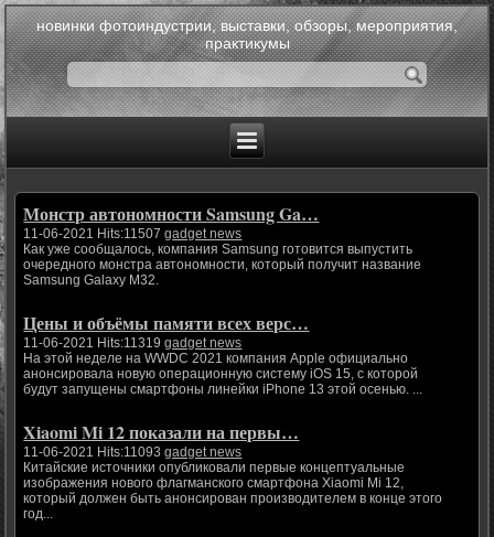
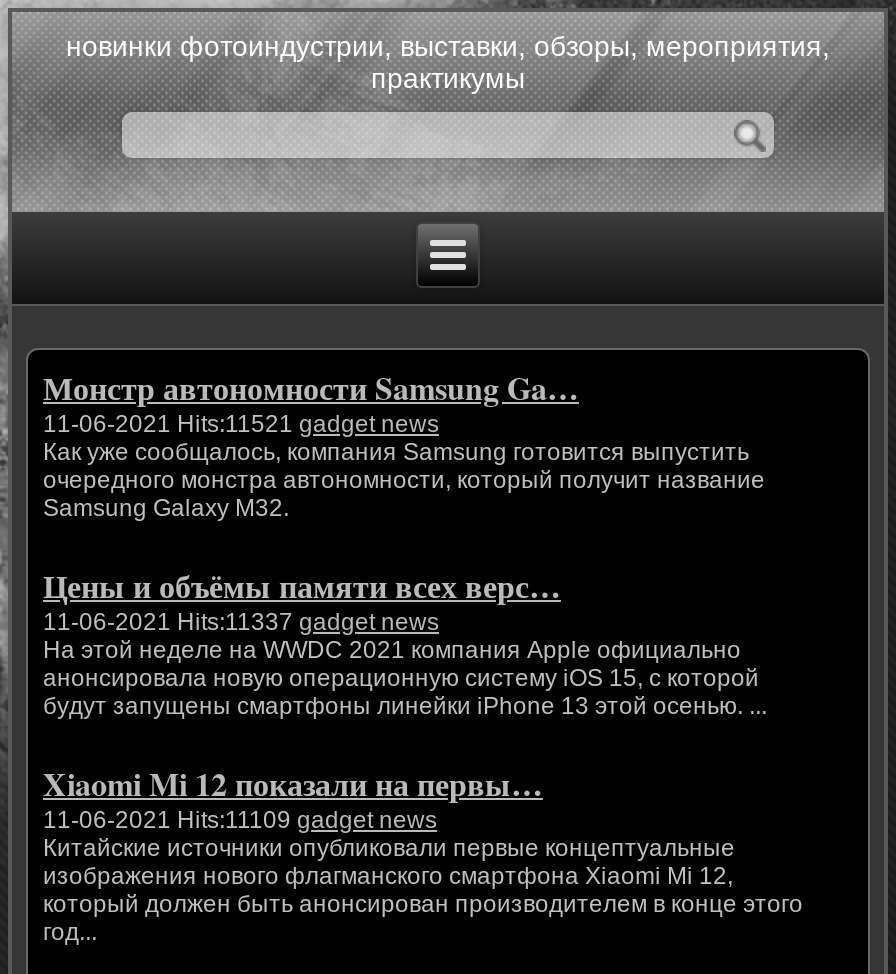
[24,227,242,242] 11-06-2021 Hits:11507 gadget news -> [43,411,439,439] 11-06-2021 Hits:11521 gadget news
[24,336,242,351] 11-06-2021 Hits:11319 gadget news -> [43,609,439,637] 11-06-2021 Hits:11337 gadget news
[24,445,242,460] 11-06-2021 Hits:11093 gadget news -> [43,807,437,835] 11-06-2021 Hits:11109 gadget news

